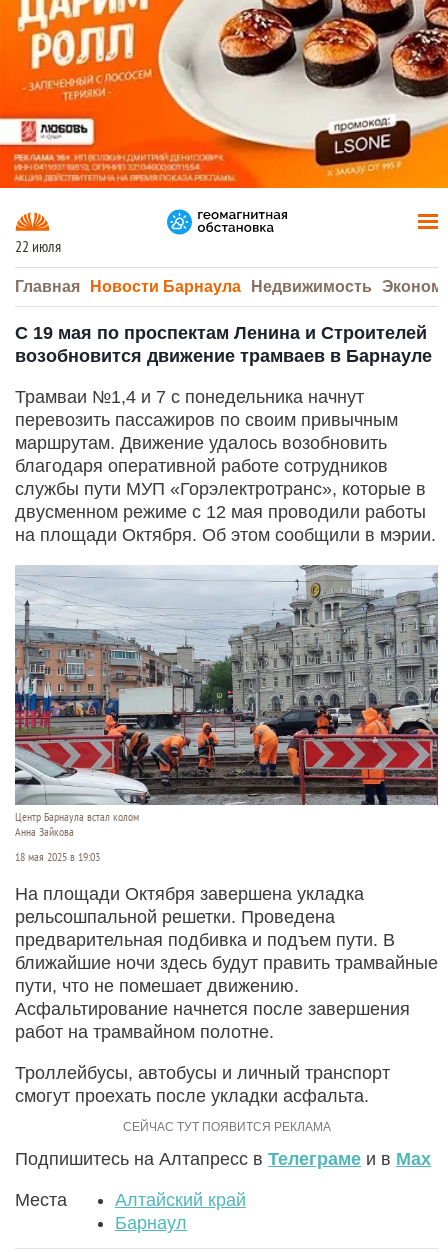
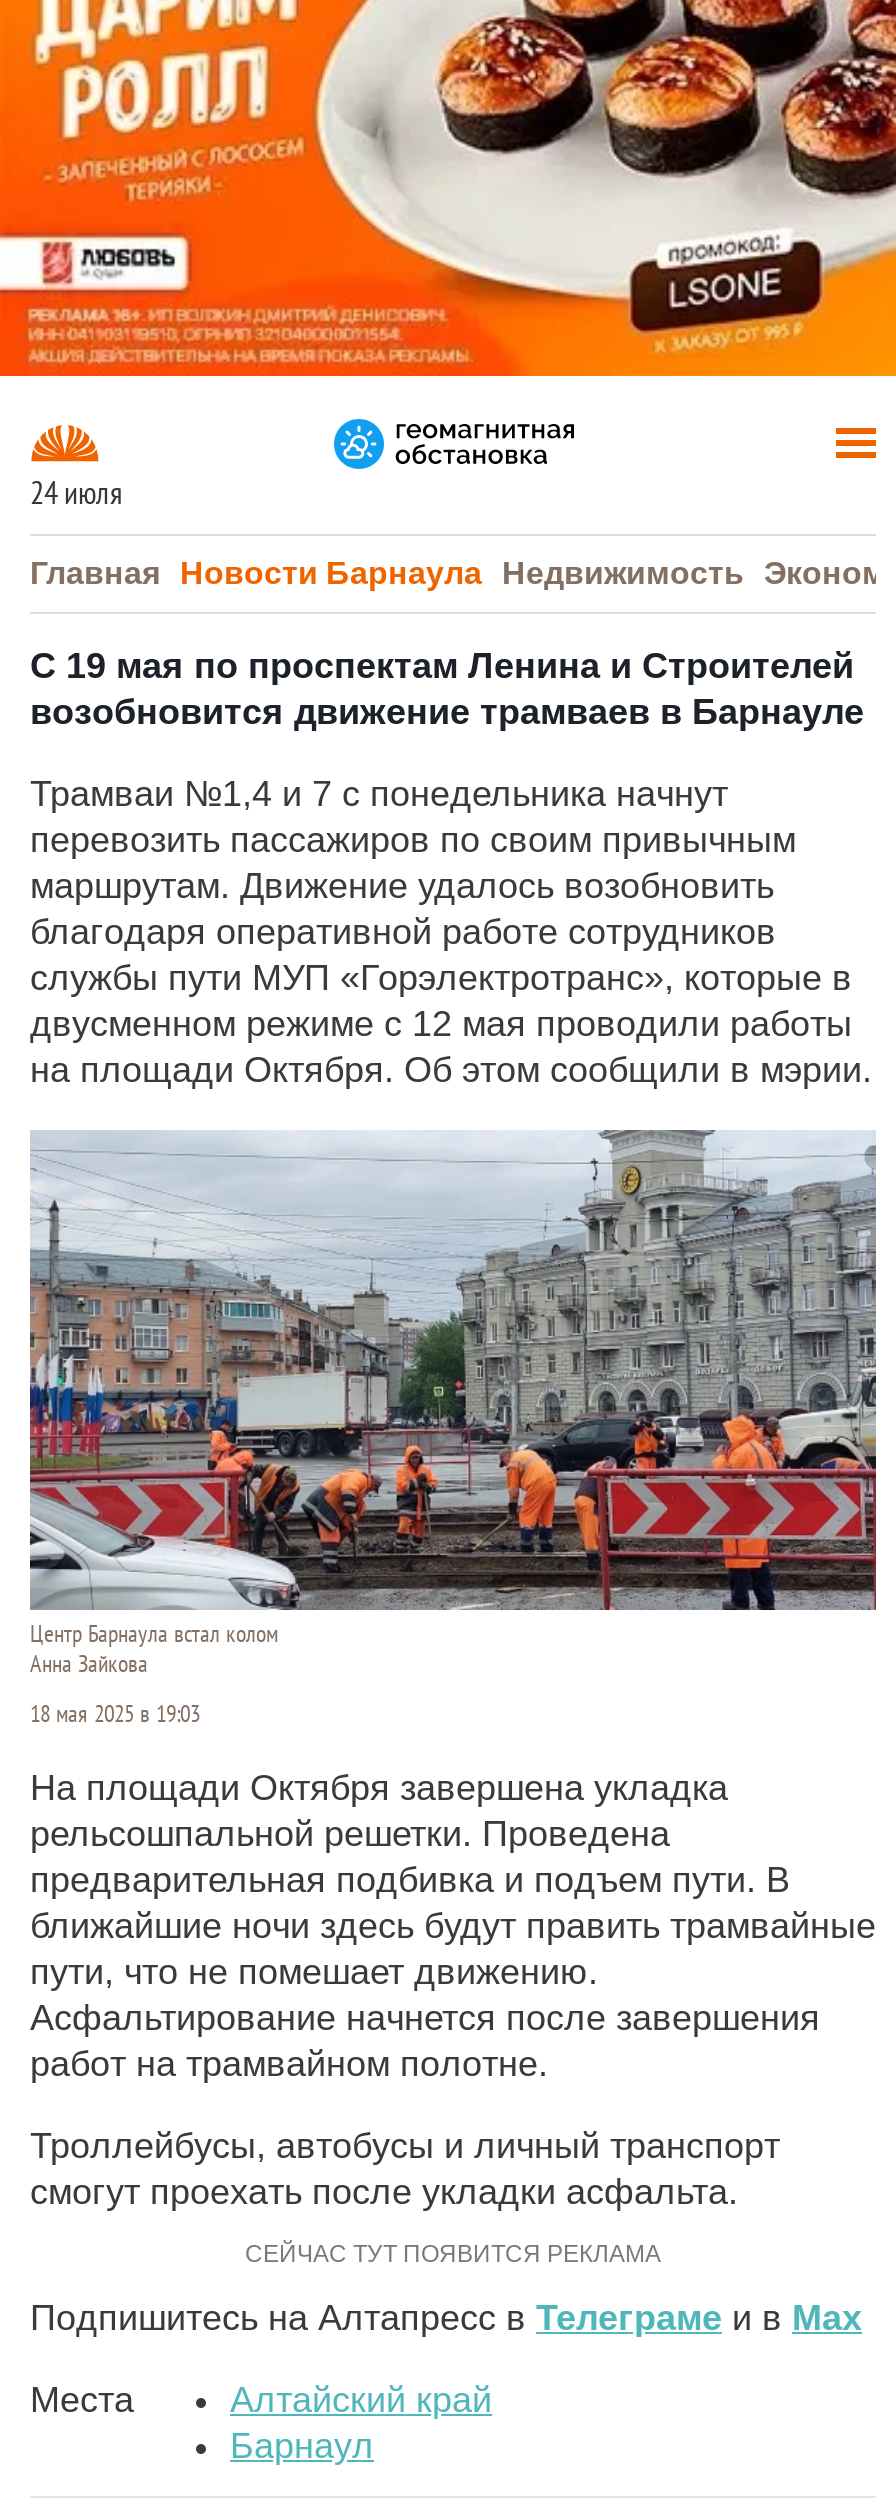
[15,238,61,256] 22 июля -> [30,476,122,512] 24 июля

